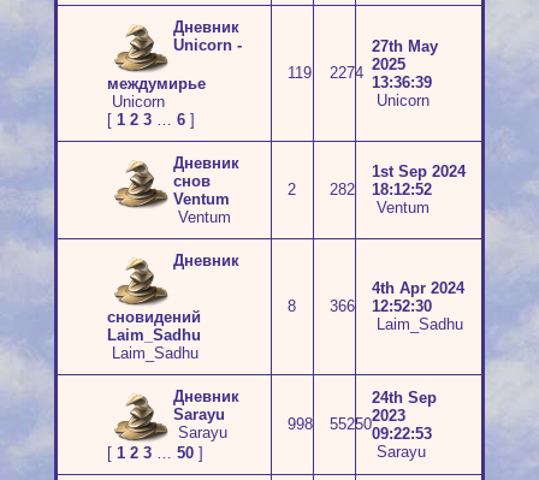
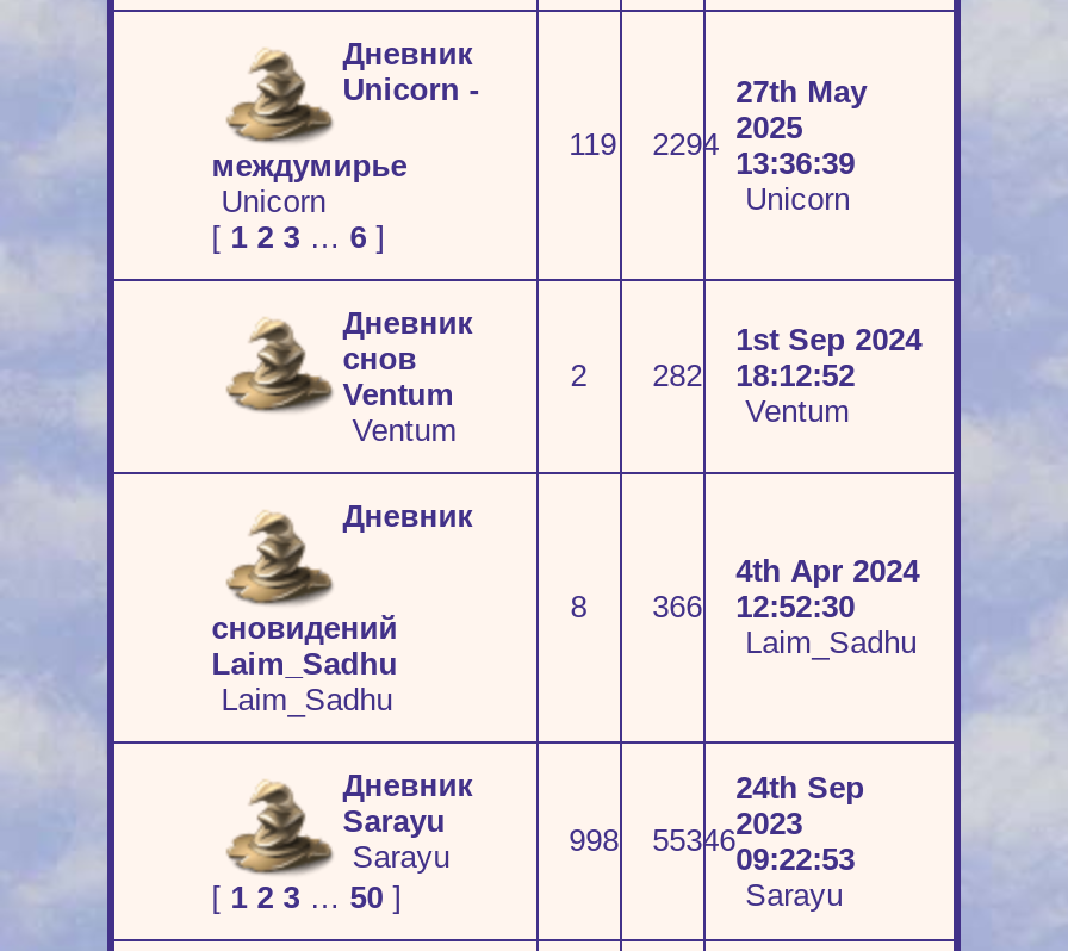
[287,55,405,82] 119 2274 2025 -> [569,110,802,162] 119 2294 2025
[287,407,405,433] 998 55250 2023 -> [569,806,802,858] 998 55346 2023

